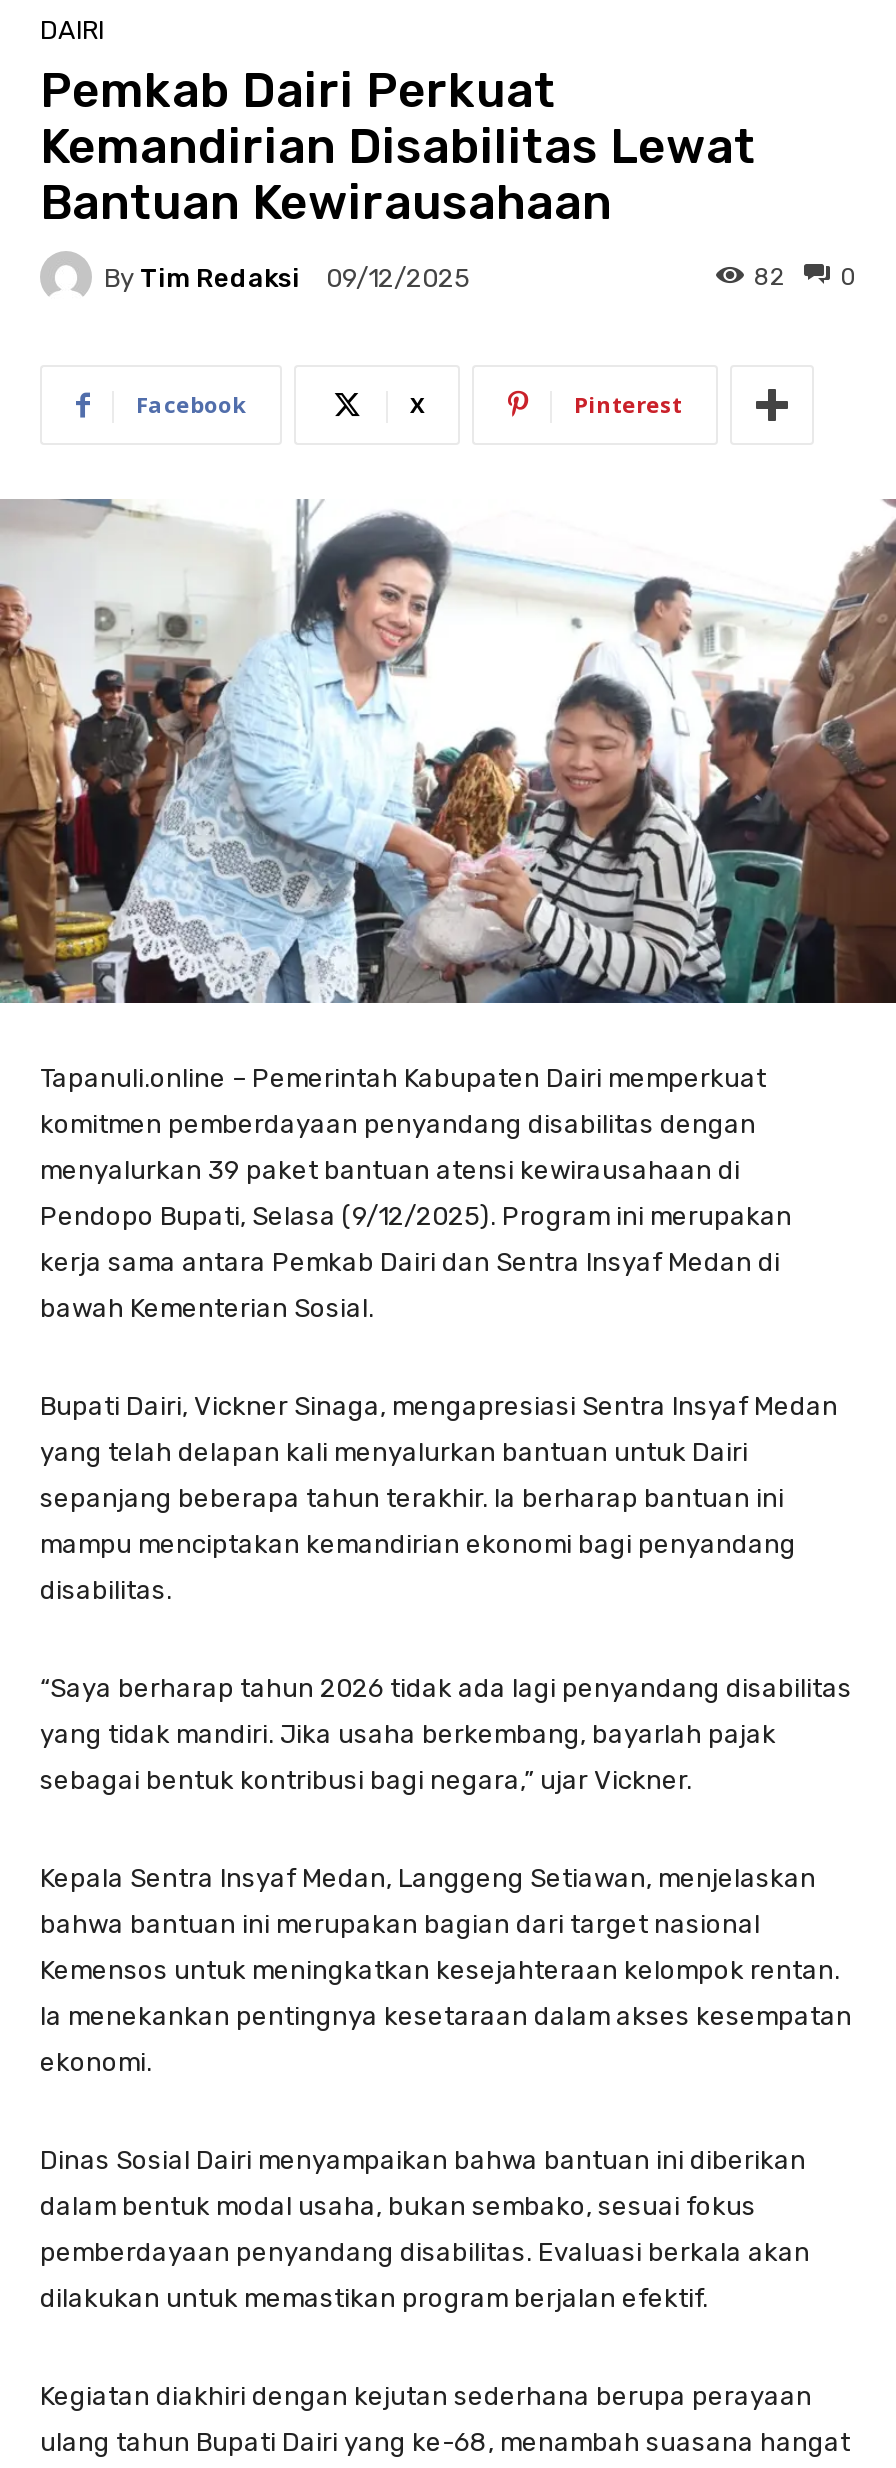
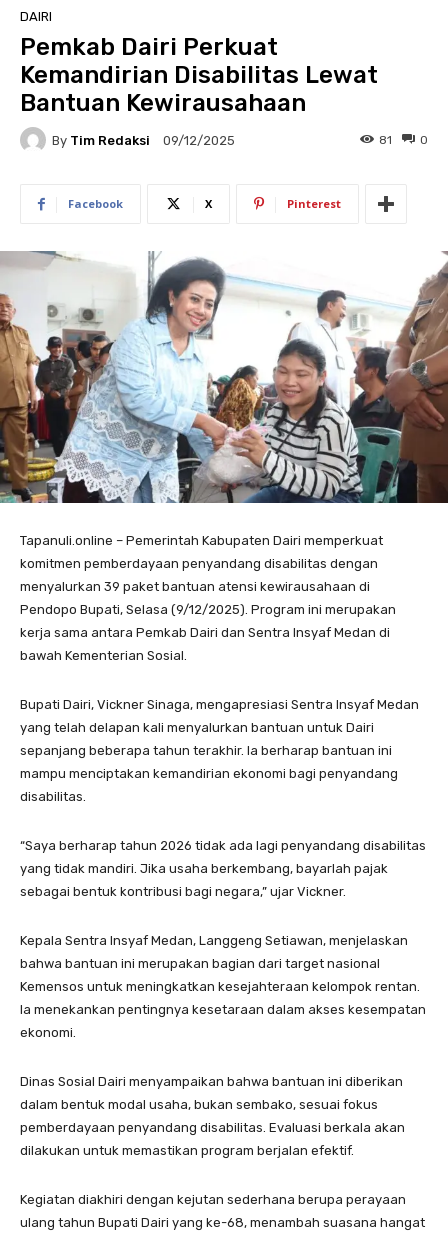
[754,263,856,291] 82 0 -> [379,133,428,147] 81 0

